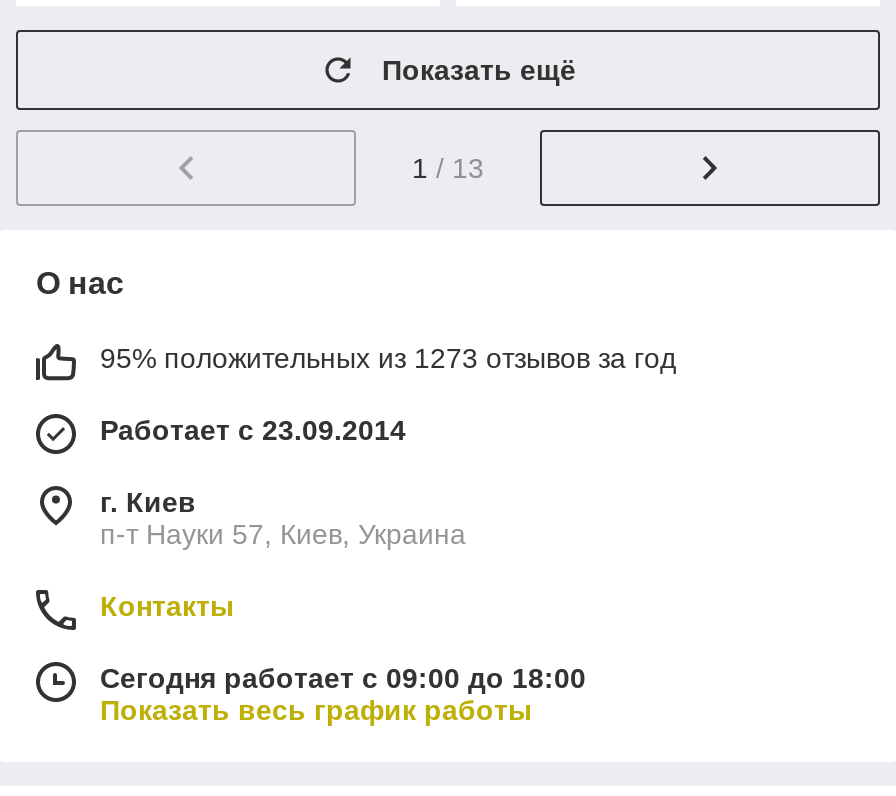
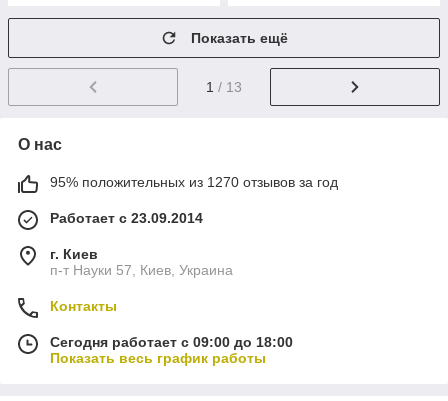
[100,342,676,374] 95% положительных из 1273 отзывов за год -> [50,174,338,190] 95% положительных из 1270 отзывов за год

